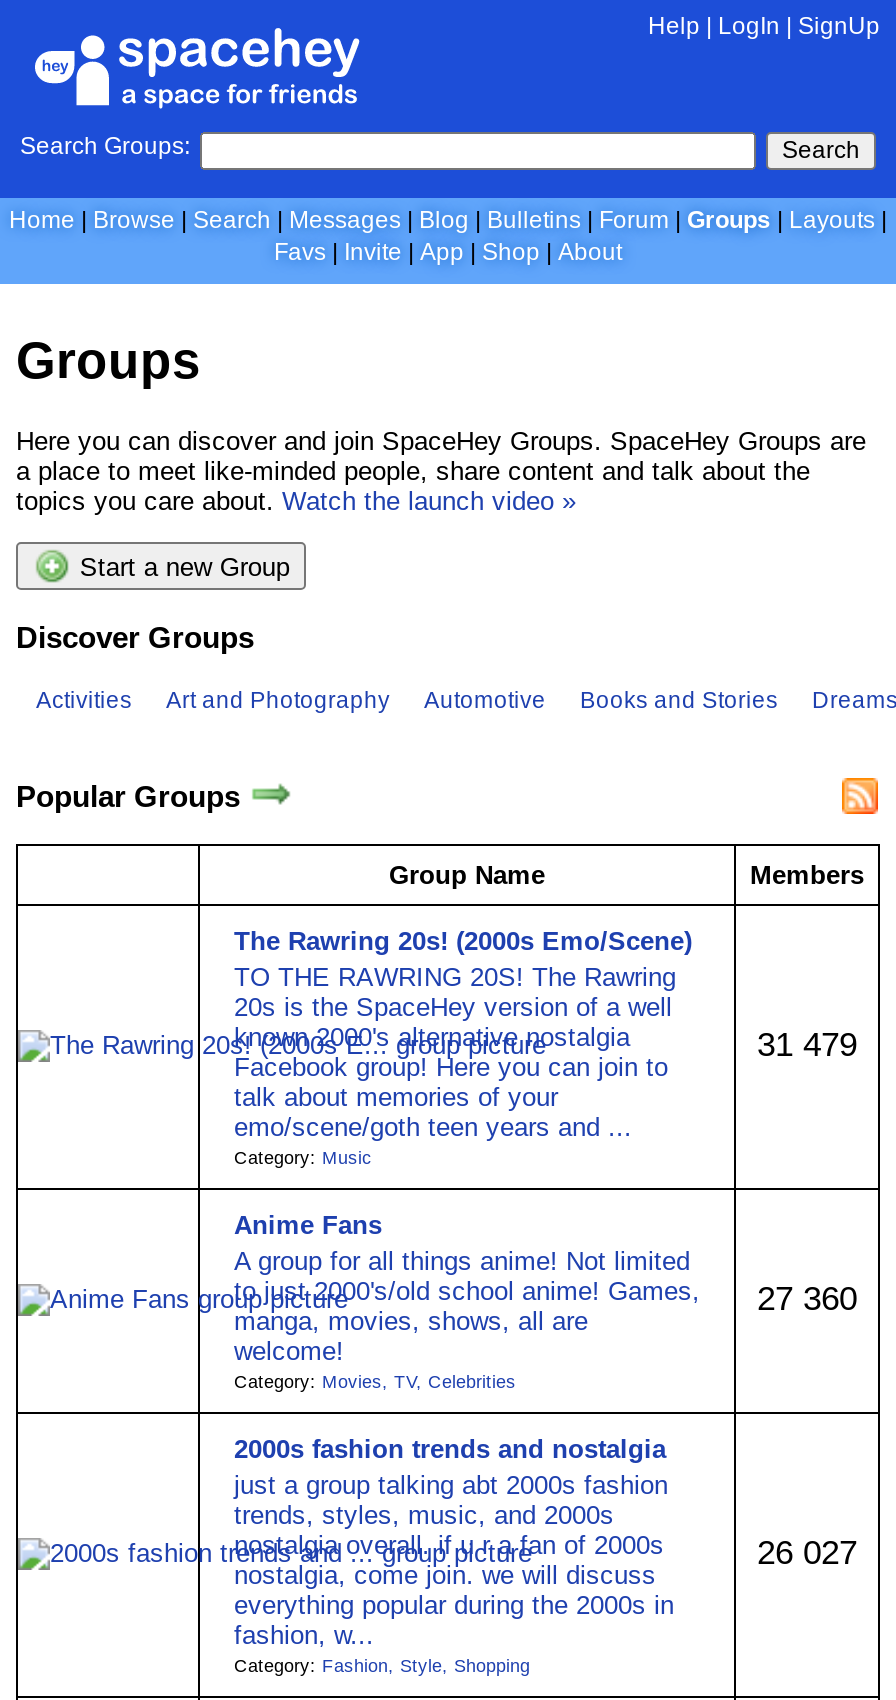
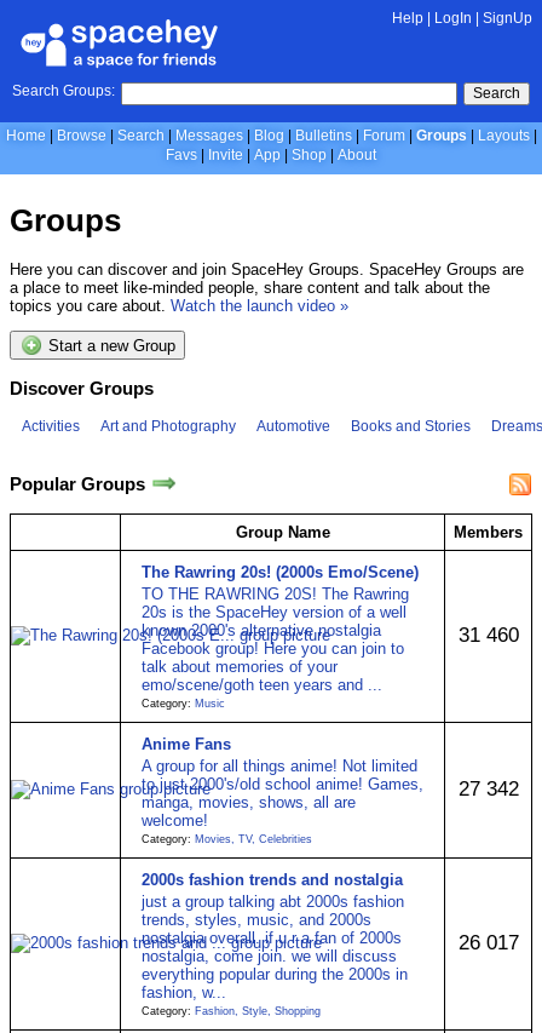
[757,1027,857,1065] 31 479 -> [458,624,518,647] 31 460
[757,1281,857,1319] 27 360 -> [458,778,518,801] 27 342
[757,1535,857,1573] 26 027 -> [458,932,518,955] 26 017

